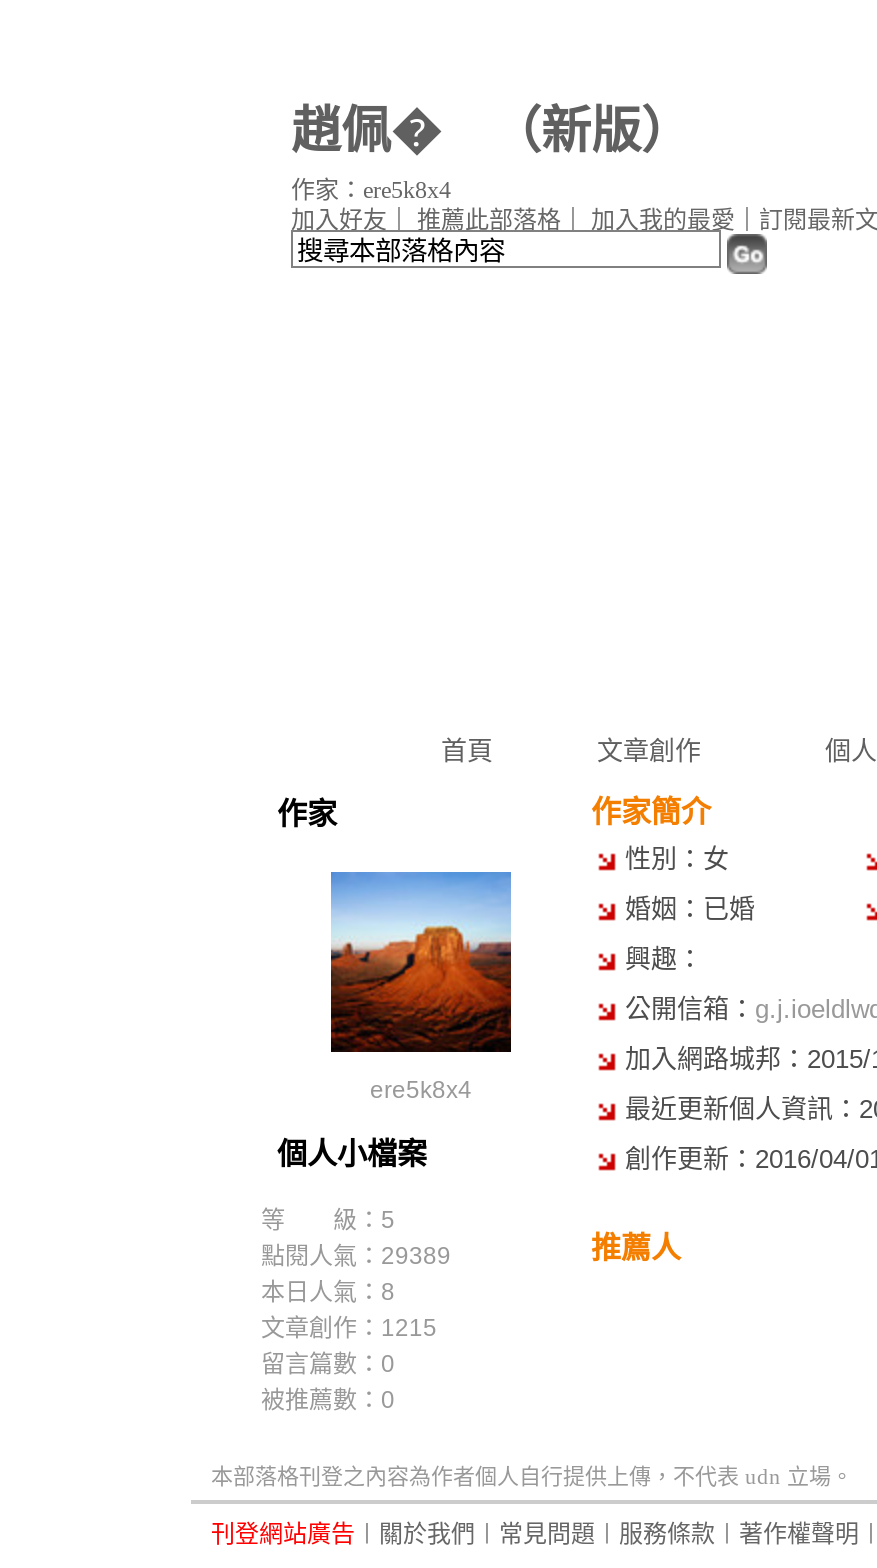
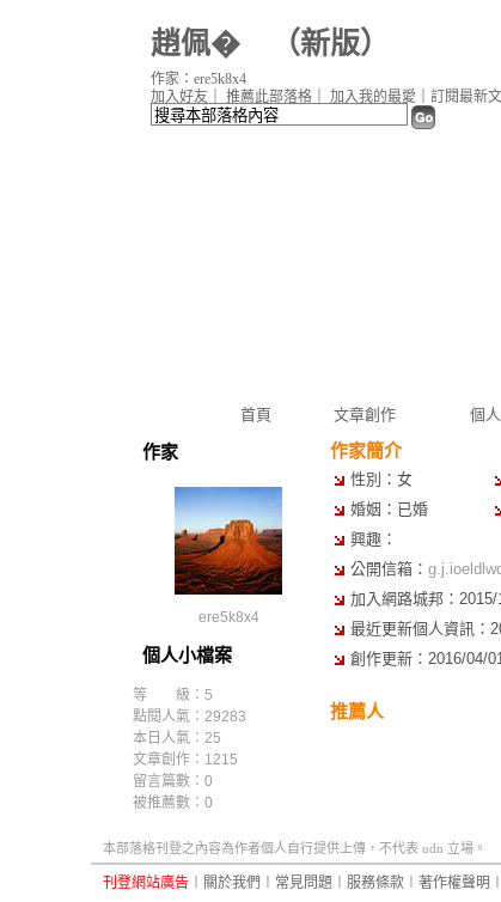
[261,1242,451,1270] 點閱人氣：29389 -> [133,708,246,725] 點閱人氣：29283
[261,1278,395,1306] 本日人氣：8 -> [133,730,221,746] 本日人氣：25

